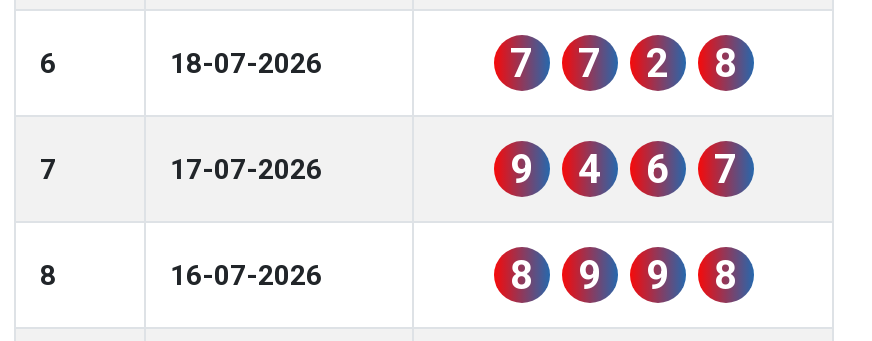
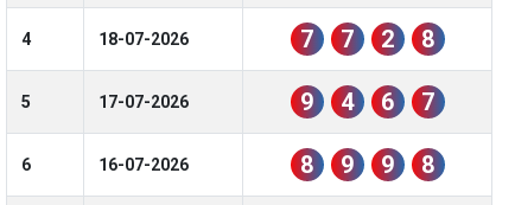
[40,46,56,78] 6 -> [21,29,31,48] 4
[40,152,56,184] 7 -> [21,92,31,111] 5
[40,258,56,290] 8 -> [21,155,31,174] 6

